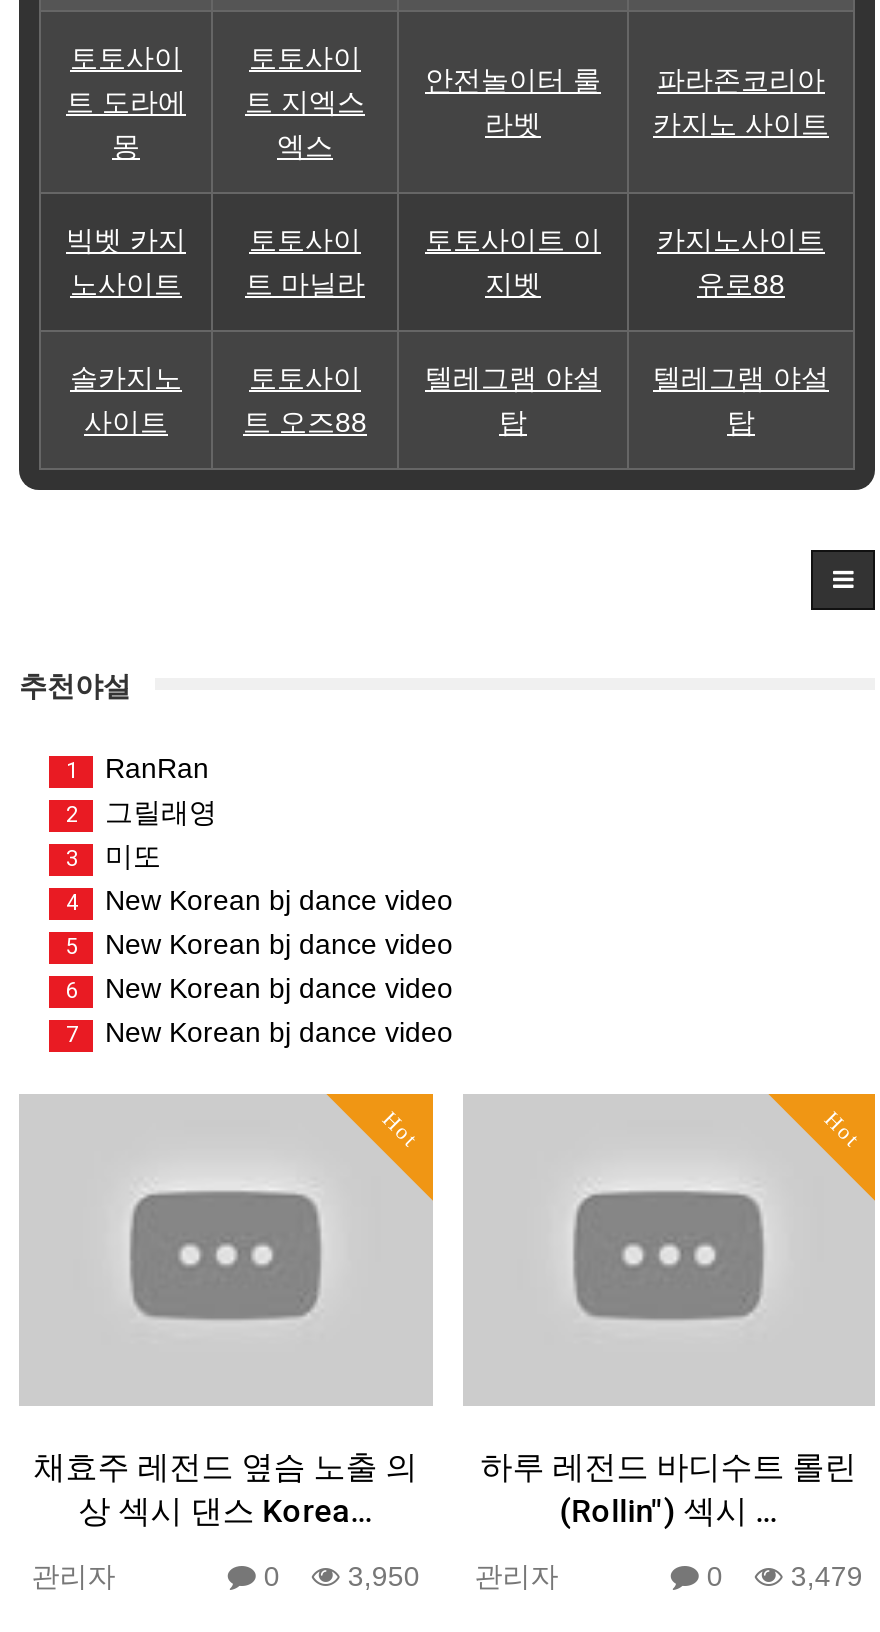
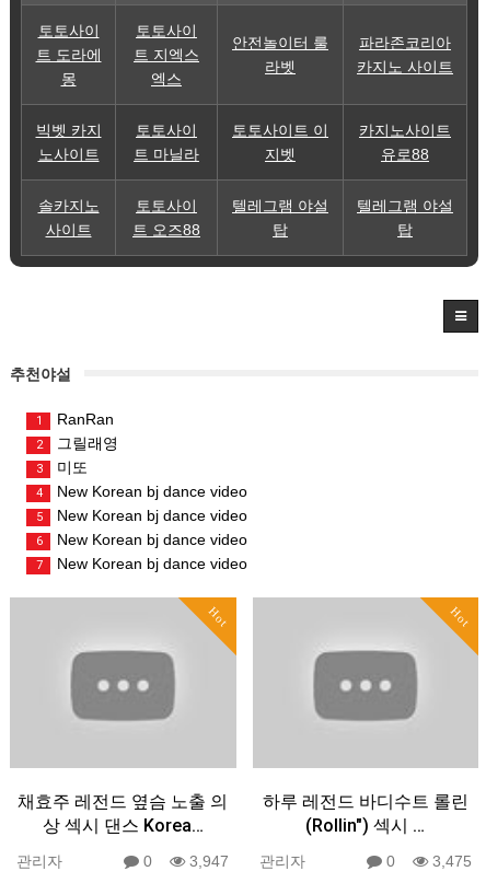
[256,1559,558,1591] 0 3,950 관리자 -> [139,852,305,869] 0 3,947 관리자
[699,1559,863,1591] 0 3,479 -> [382,852,472,869] 0 3,475

